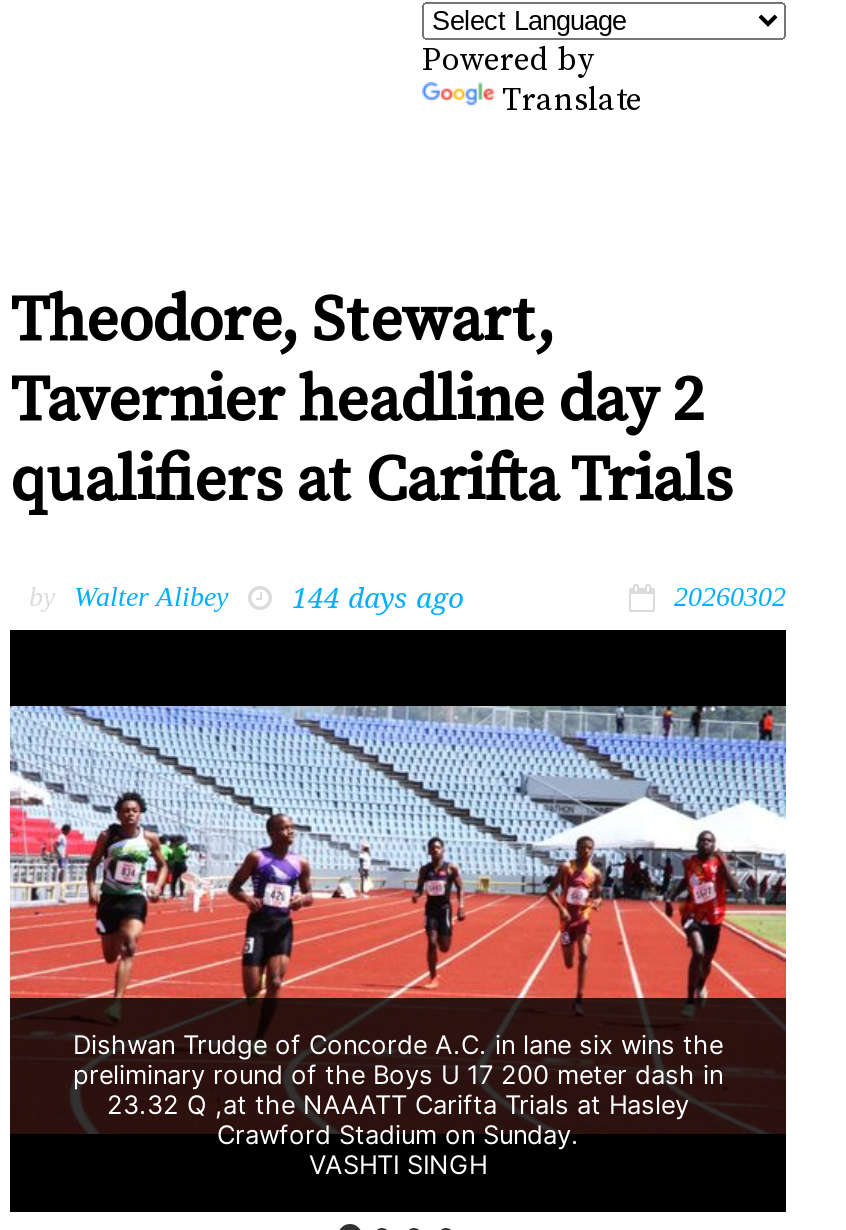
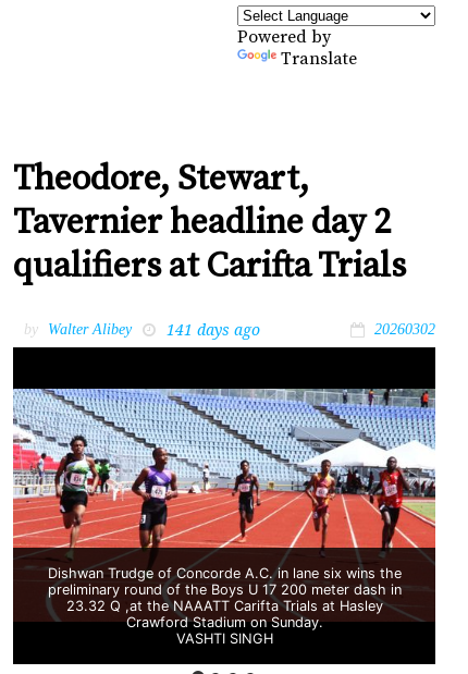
[292,578,464,616] 144 days ago -> [167,319,260,340] 141 days ago

